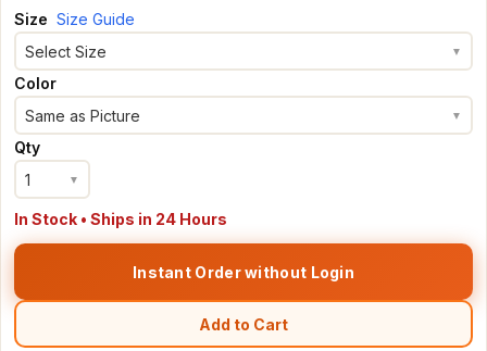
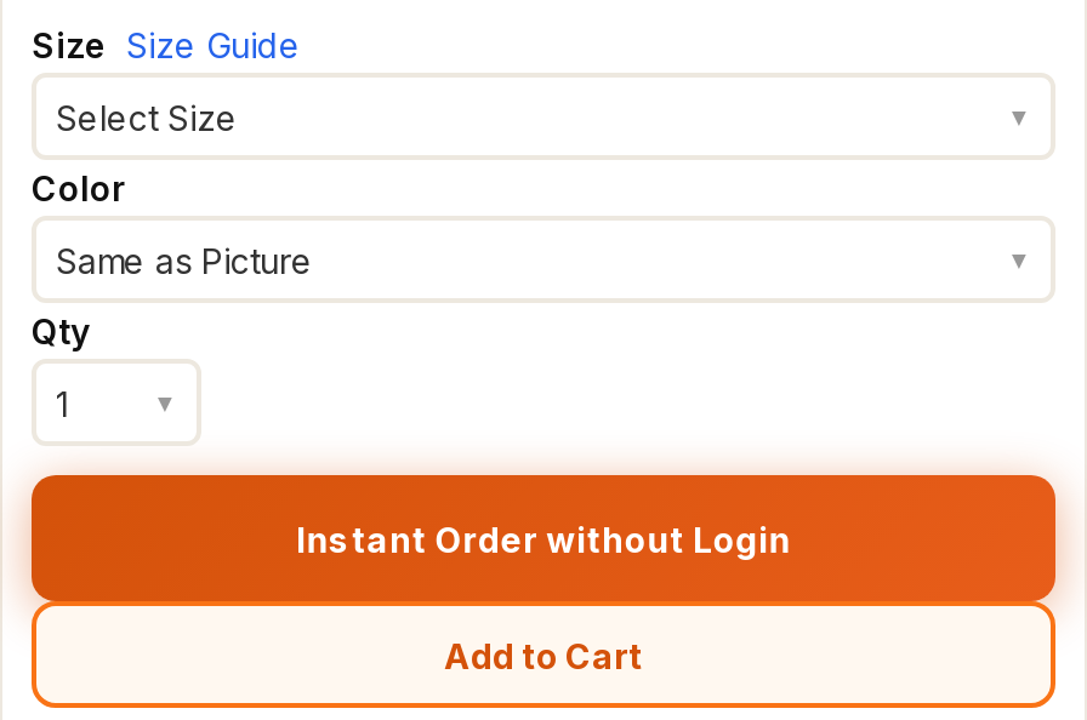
[14,210,227,228] In Stock • Ships in 24 Hours -> none

